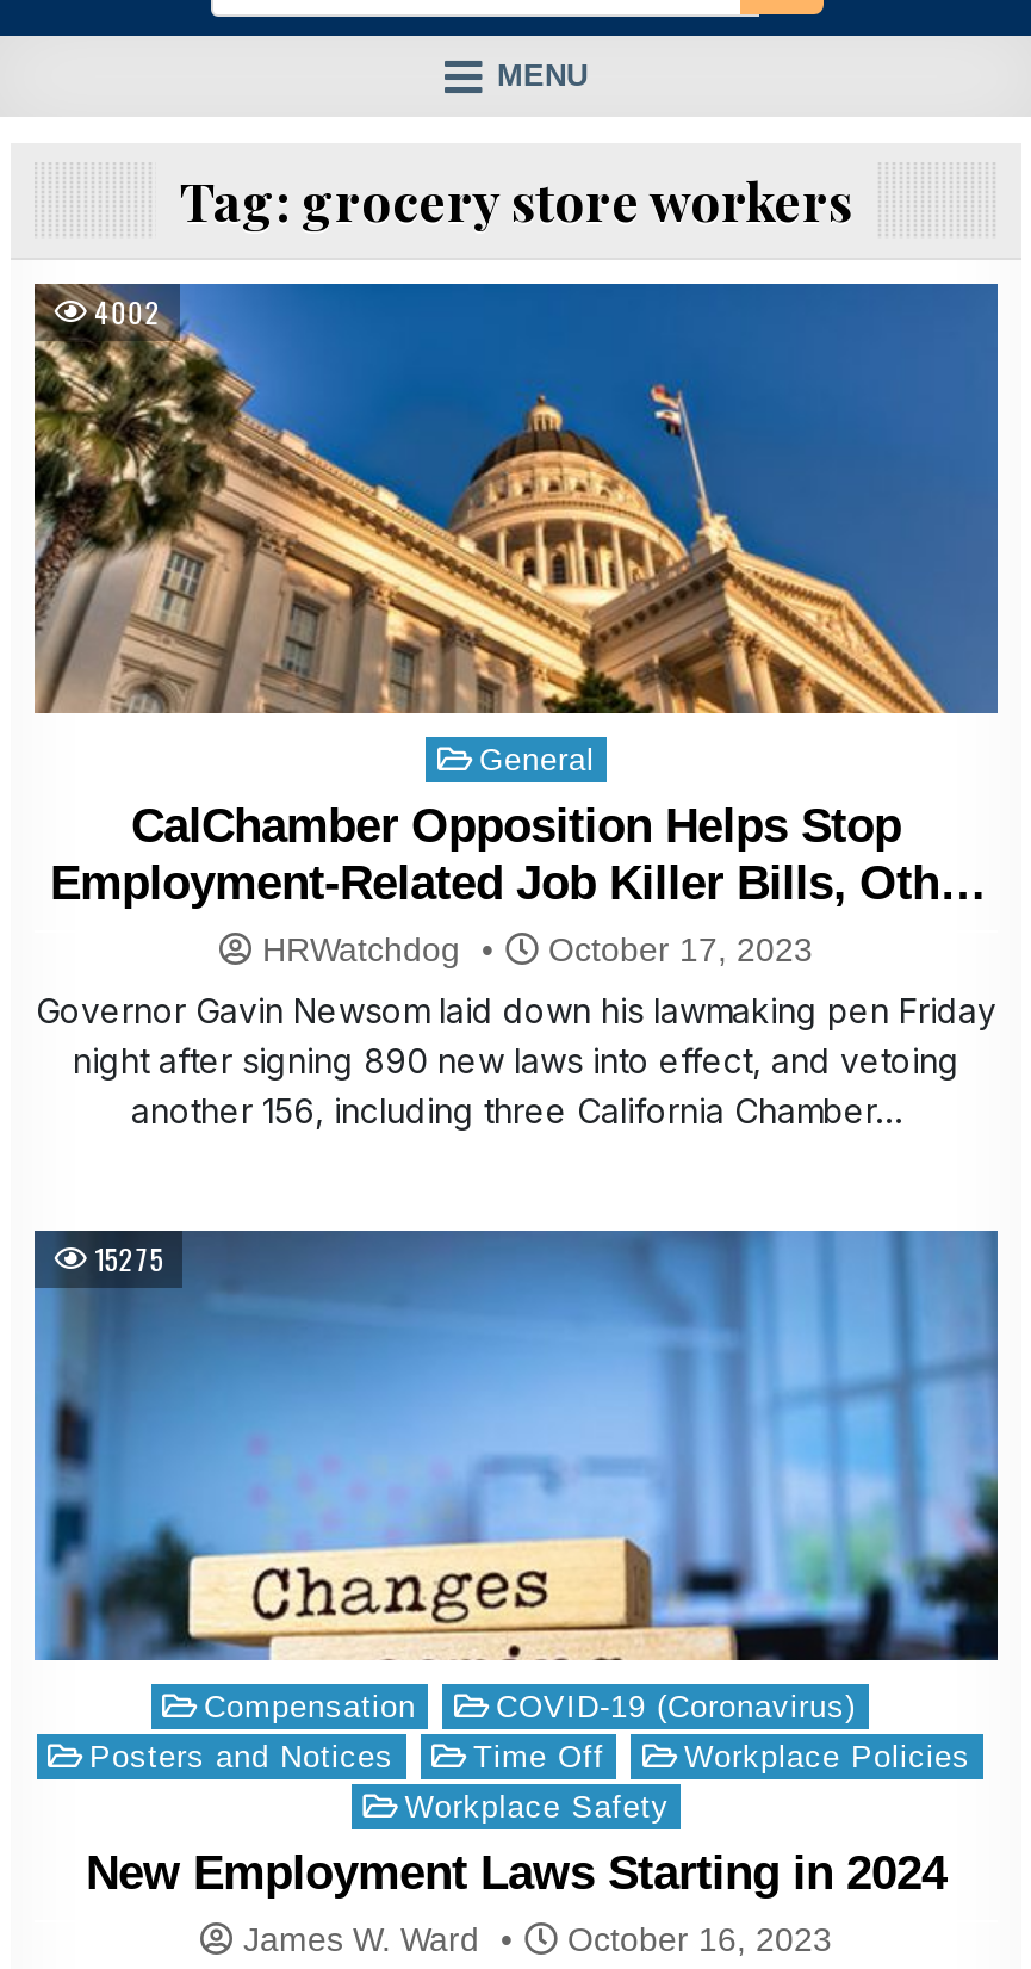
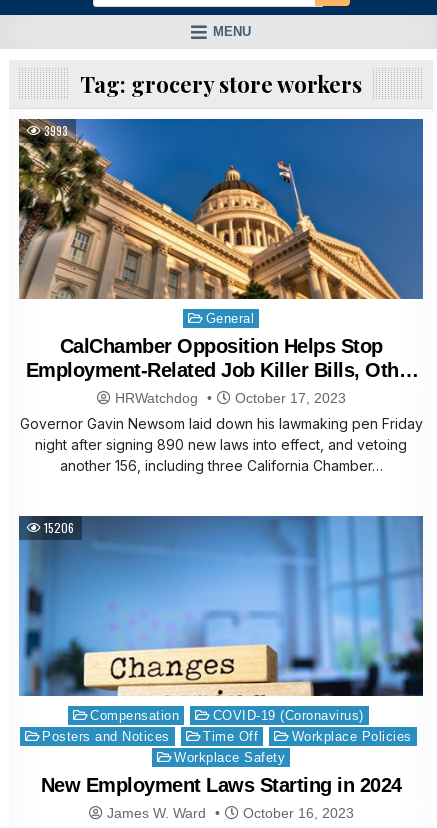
[95,291,161,331] 4002 -> [44,122,68,139] 3993
[95,1237,164,1278] 15275 -> [44,519,74,536] 15206

